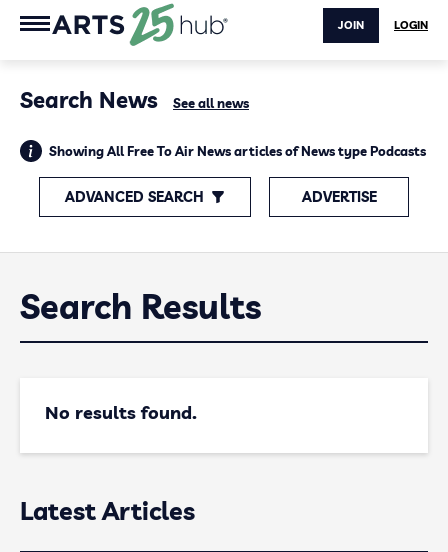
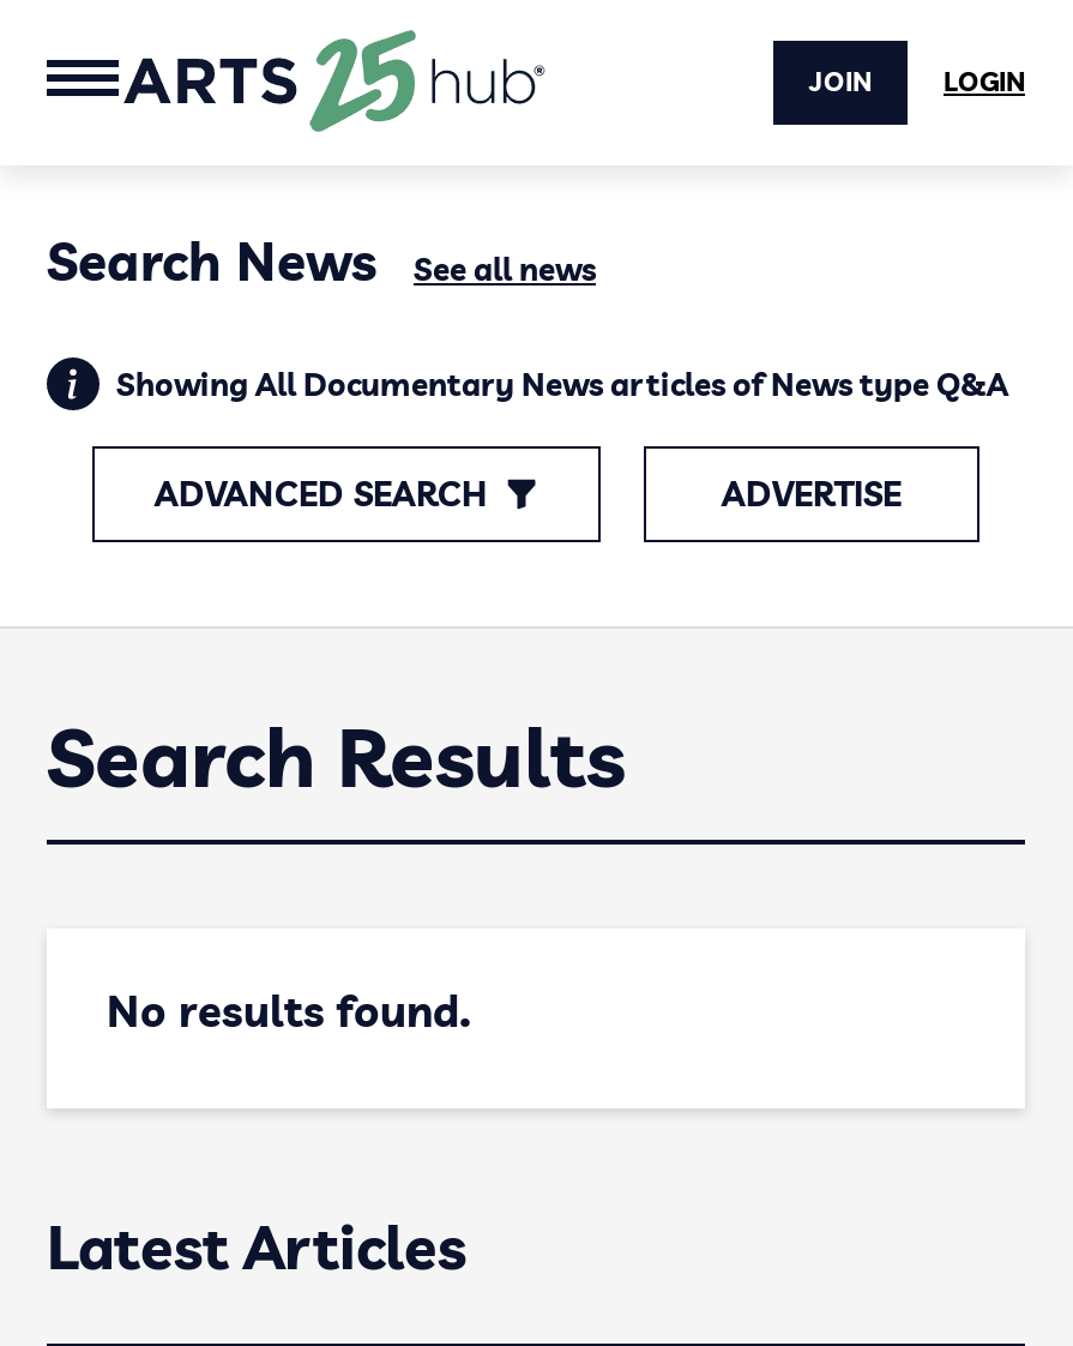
[49,143,426,159] Showing All Free To Air News articles of News type Podcasts -> [116,365,1008,403] Showing All Documentary News articles of News type Q&A

